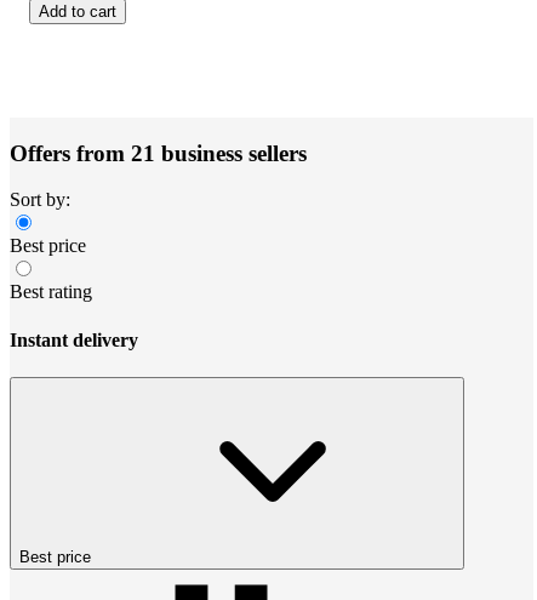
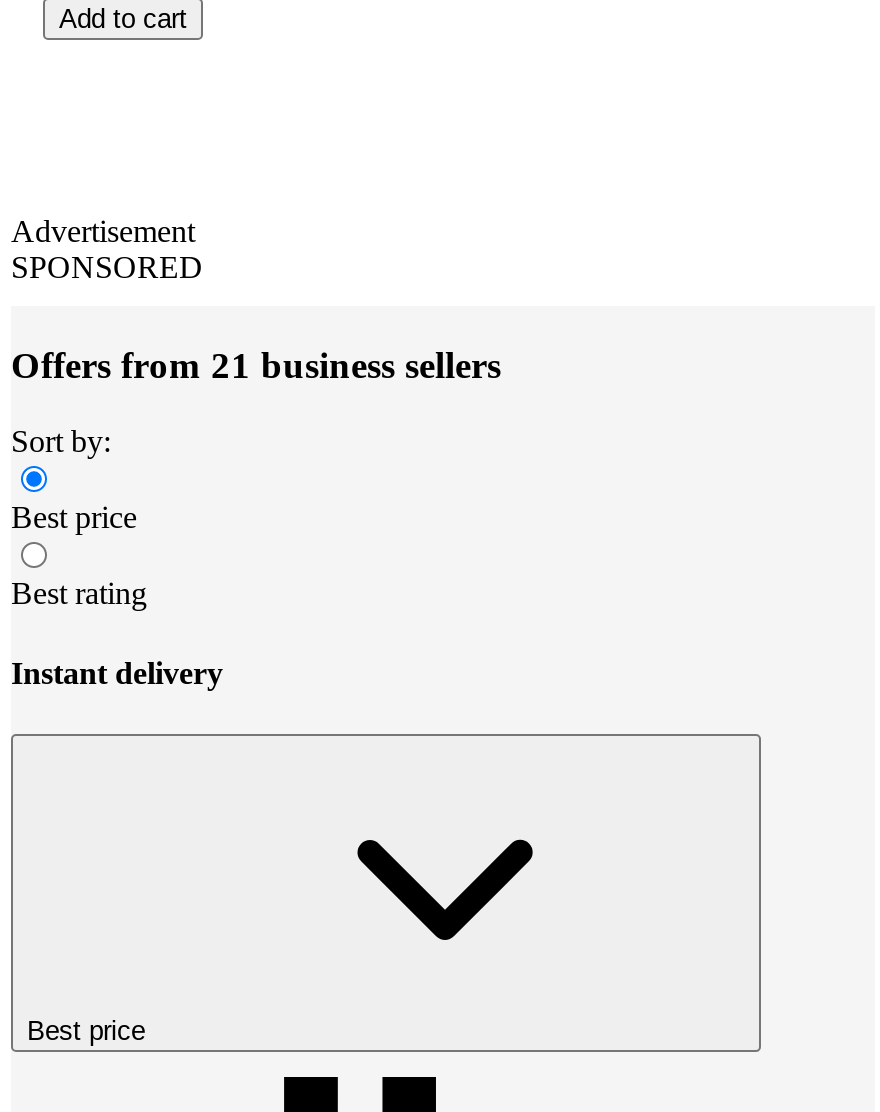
none -> [11,214,203,284] Advertisement | SPONSORED

